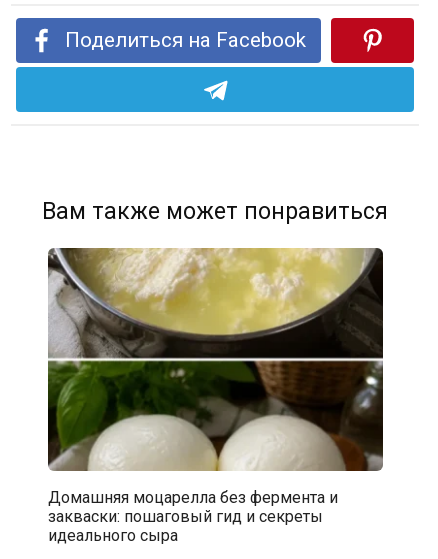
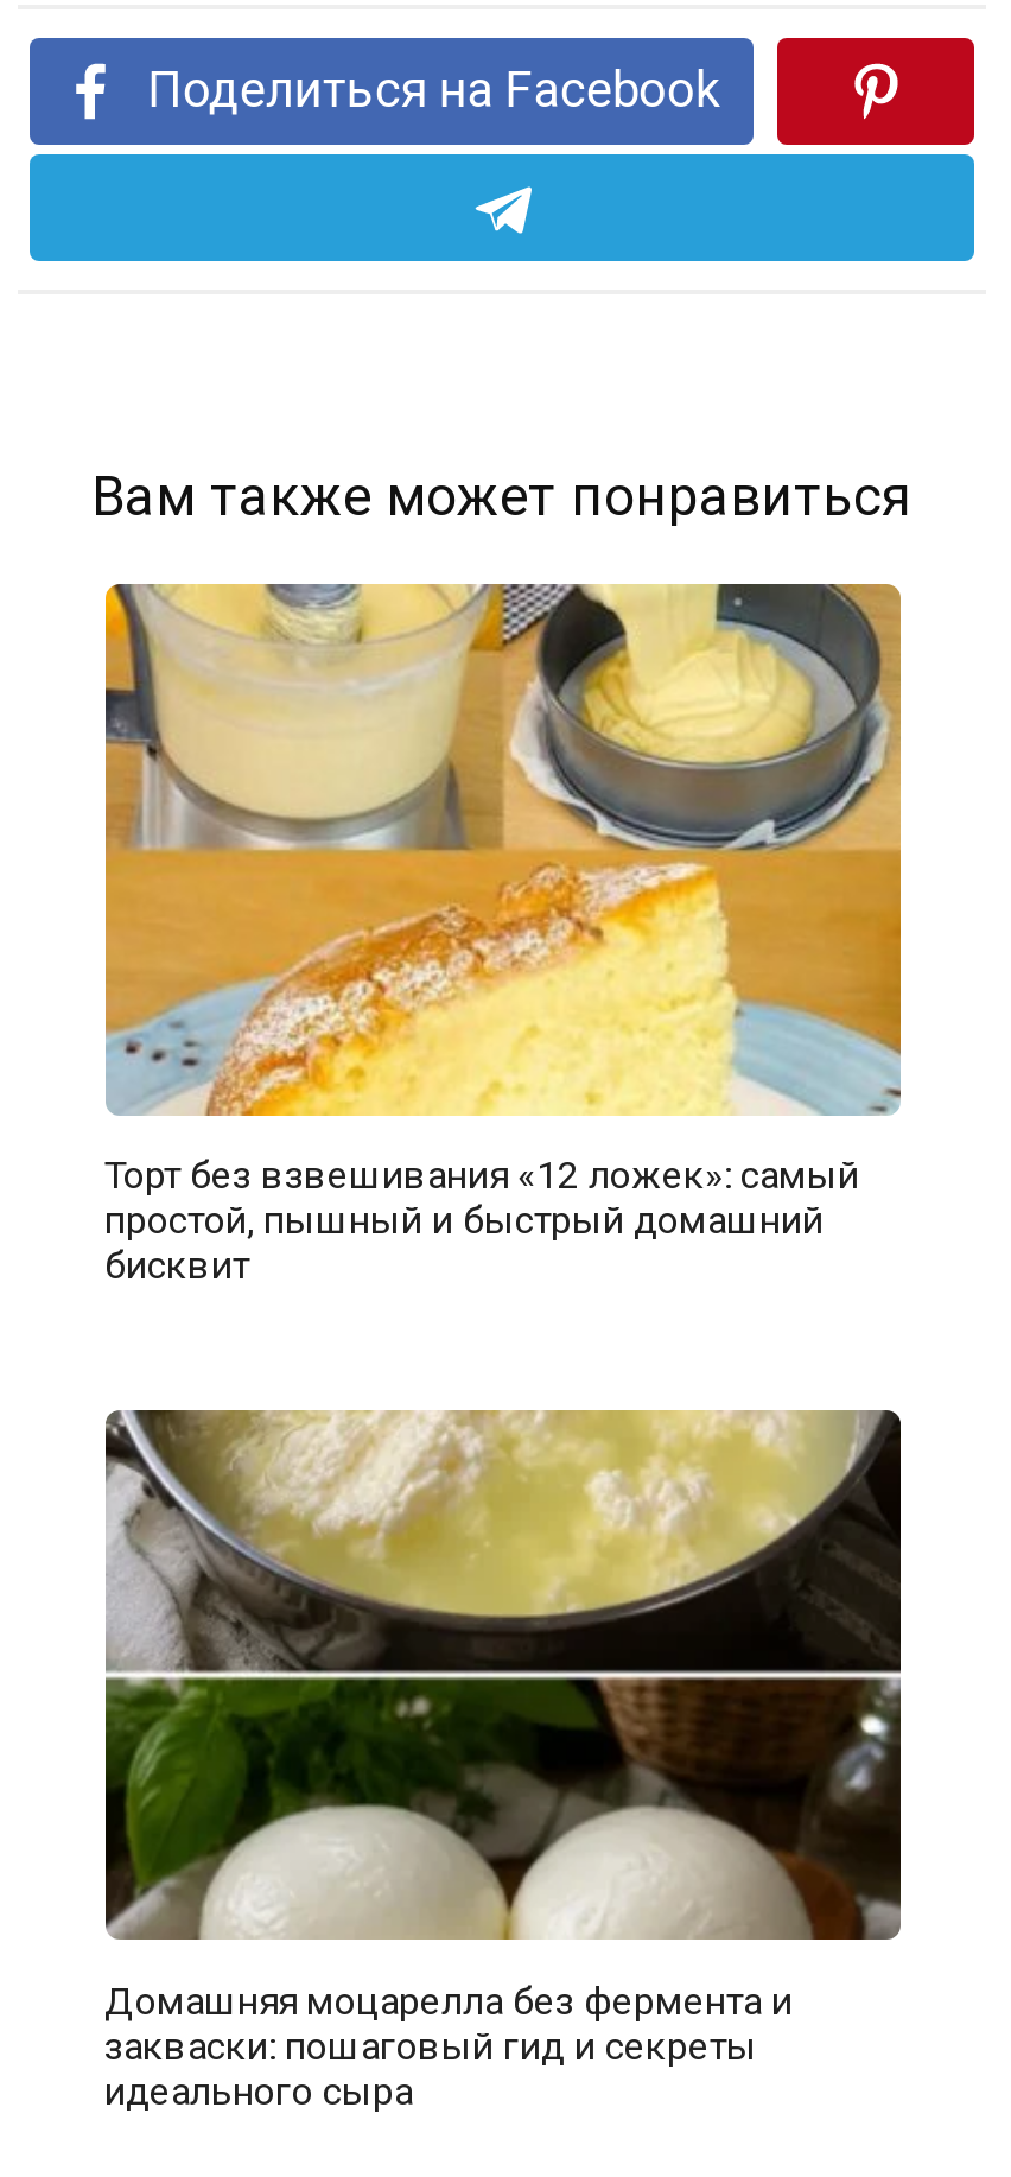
none -> [103,582,903,1287] [image] | Торт без взвешивания «12 ложек»: самый | простой, пышный и быстрый домашний | бисквит

